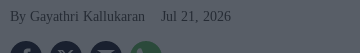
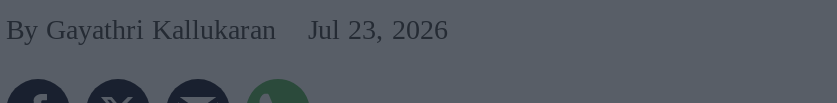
[30,9,231,24] Gayathri Kallukaran Jul 21, 2026 -> [46,15,448,45] Gayathri Kallukaran Jul 23, 2026

